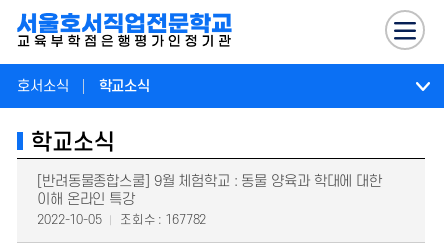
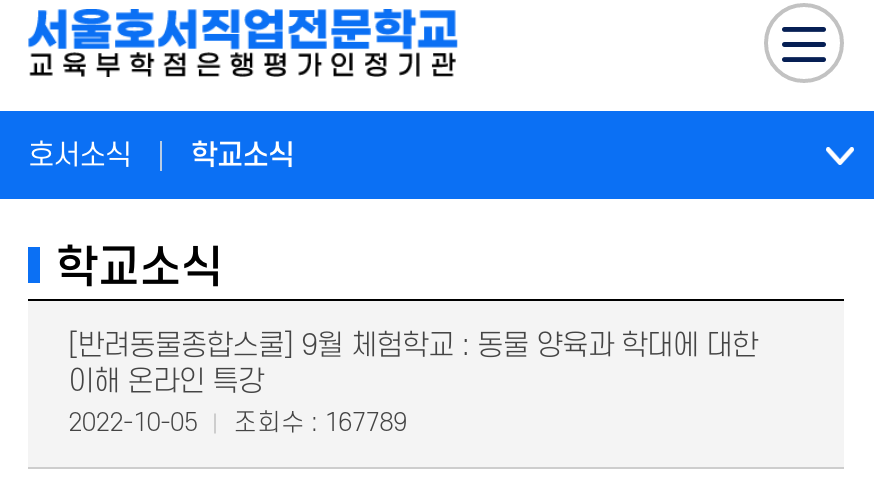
[37,213,206,227] 2022-10-05 조회수 : 167782 -> [68,409,407,437] 2022-10-05 조회수 : 167789

